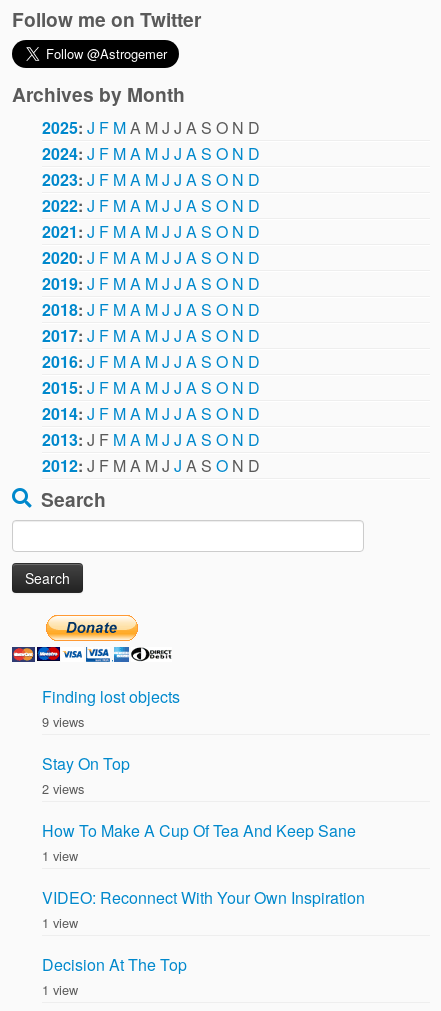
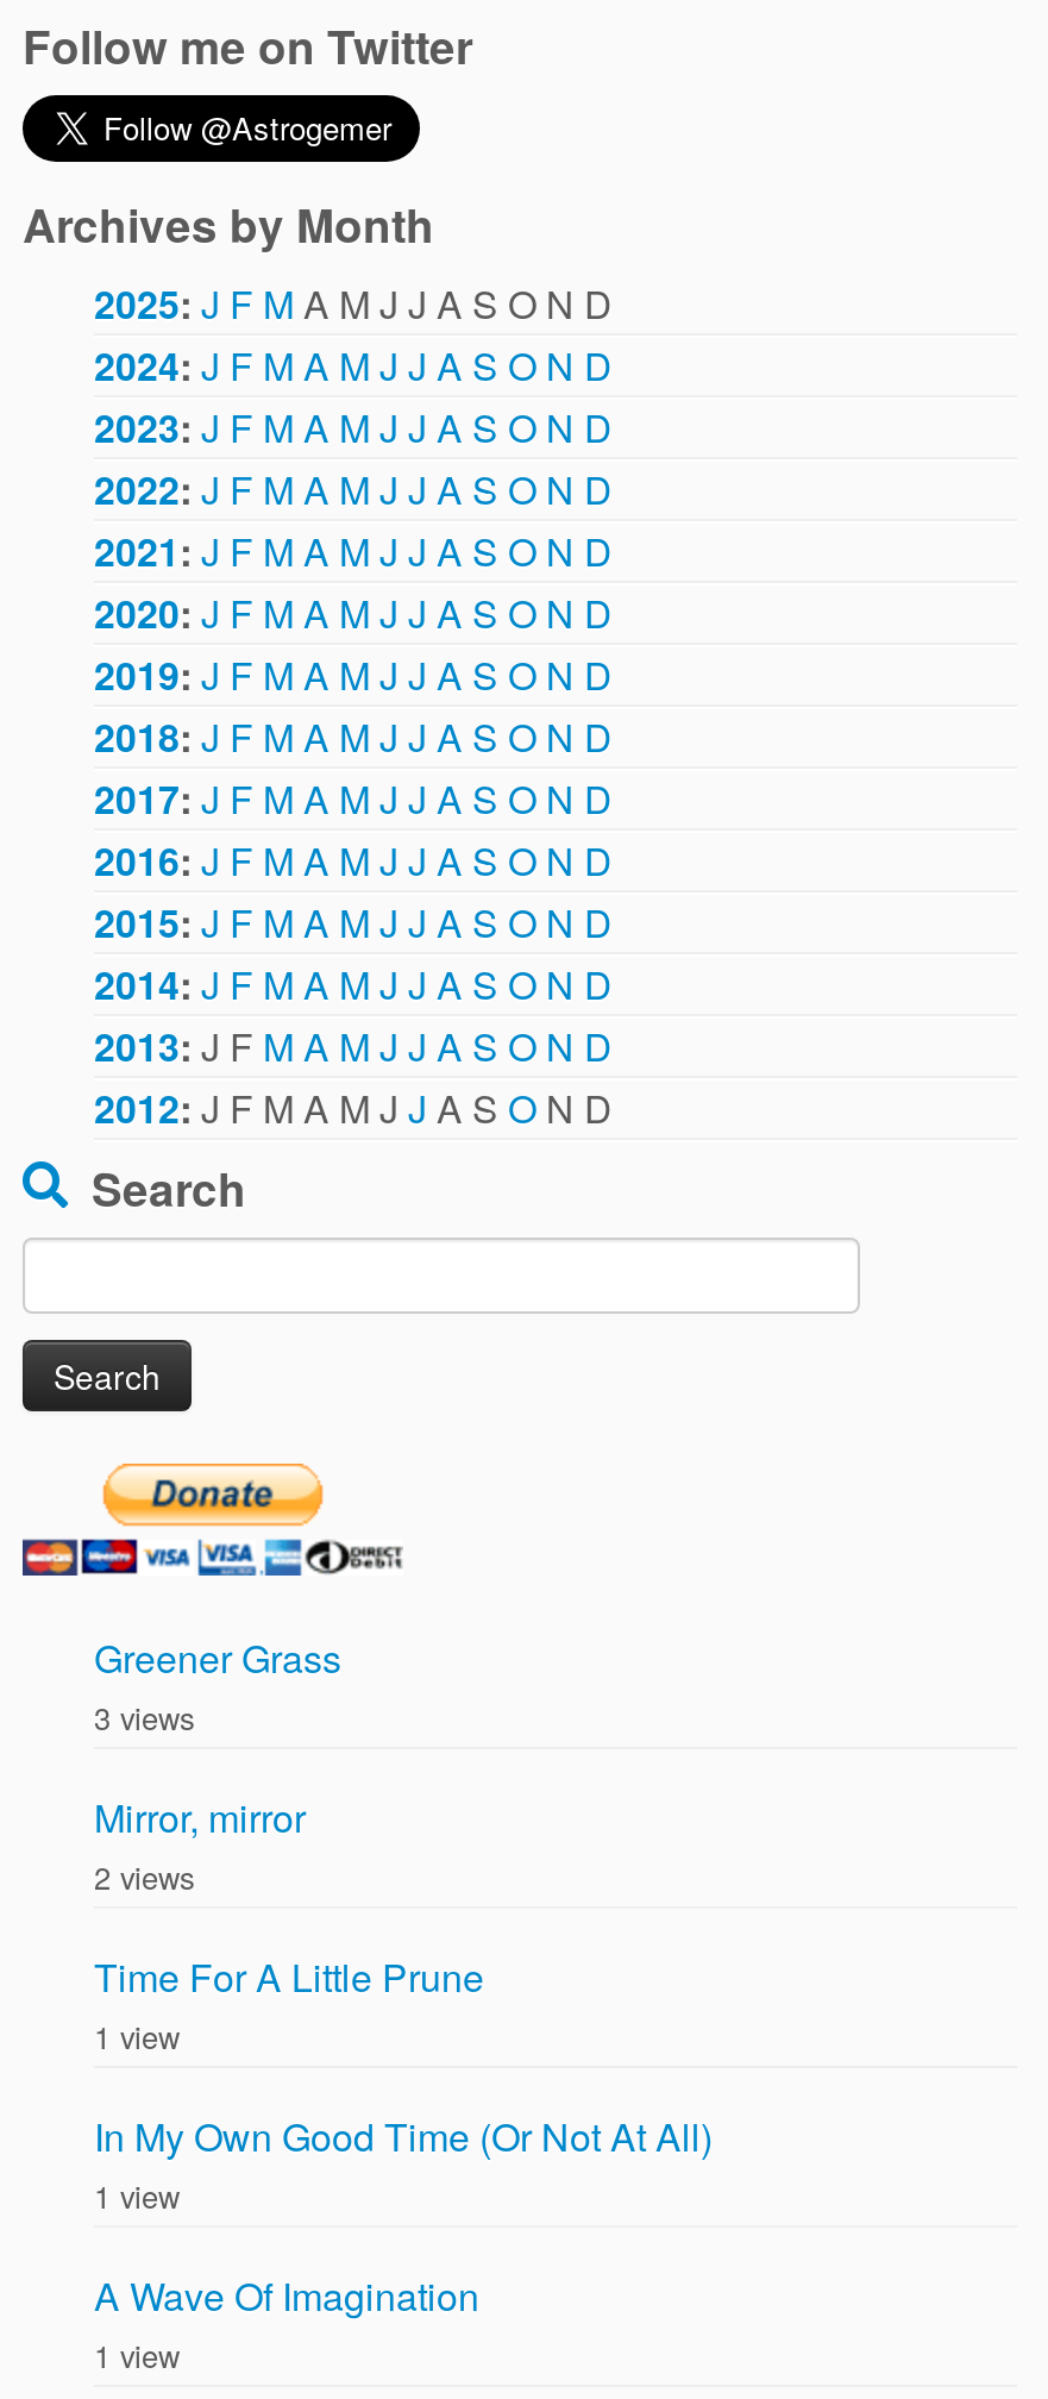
[42,685,180,731] Finding lost objects | 9 views -> [94,1631,341,1740] Greener Grass | 3 views
[42,752,130,775] Stay On Top -> [94,1790,306,1845] Mirror, mirror
[42,819,356,842] How To Make A Cup Of Tea And Keep Sane -> [94,1949,484,2004] Time For A Little Prune
[42,886,365,909] VIDEO: Reconnect With Your Own Inspiration -> [94,2109,713,2164] In My Own Good Time (Or Not At All)
[42,953,187,976] Decision At The Top -> [94,2268,479,2323] A Wave Of Imagination

